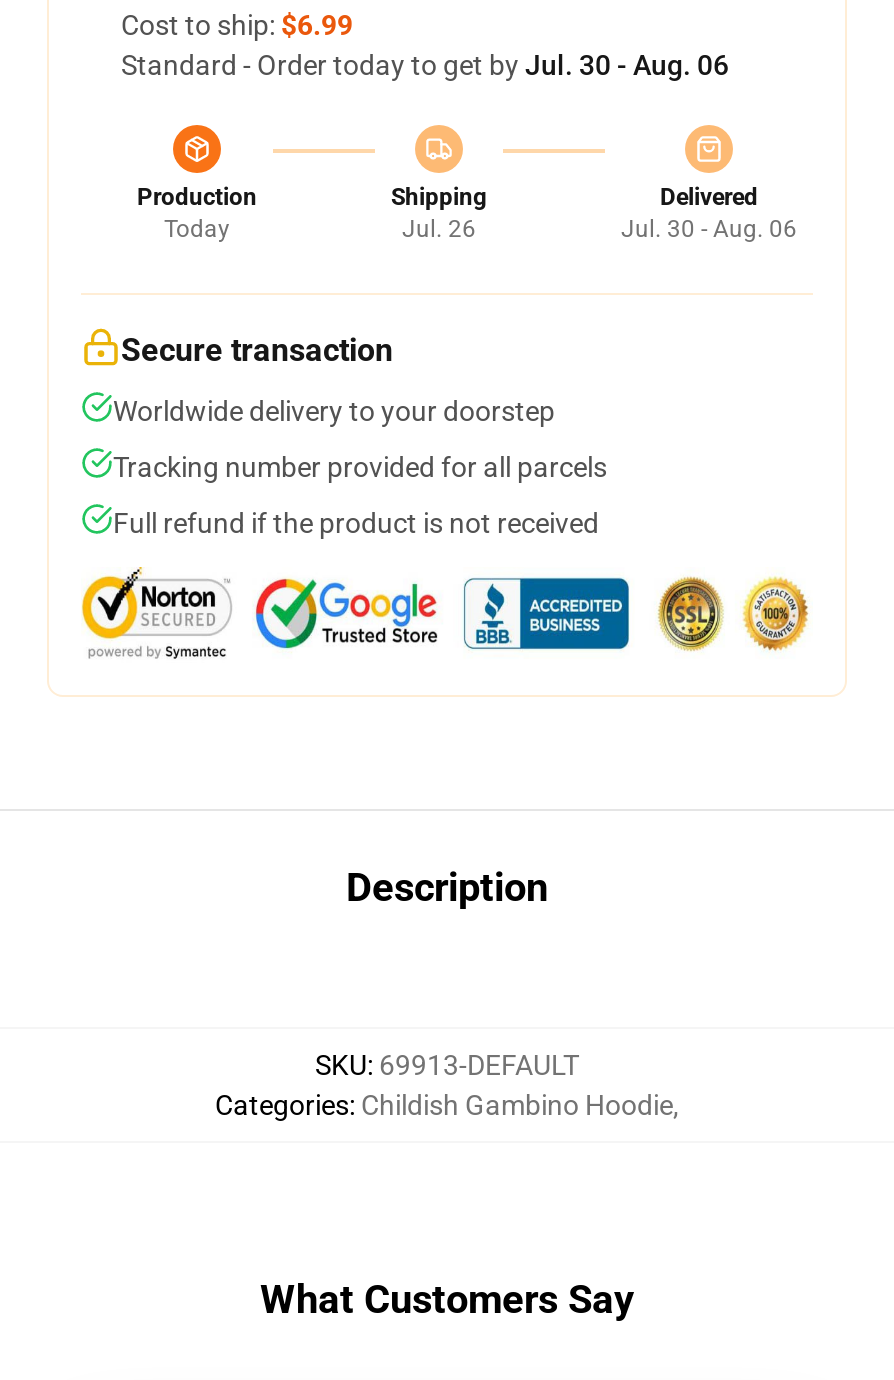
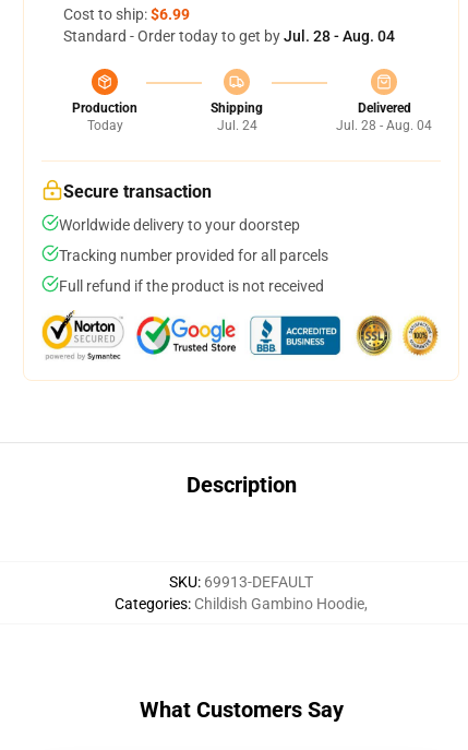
[121,49,729,81] Standard - Order today to get by Jul. 30 - Aug. 06 -> [63,27,395,45] Standard - Order today to get by Jul. 28 - Aug. 04
[402,215,476,243] Jul. 26 -> [217,118,257,133] Jul. 24
[621,215,797,243] Jul. 30 - Aug. 06 -> [336,118,432,133] Jul. 28 - Aug. 04

